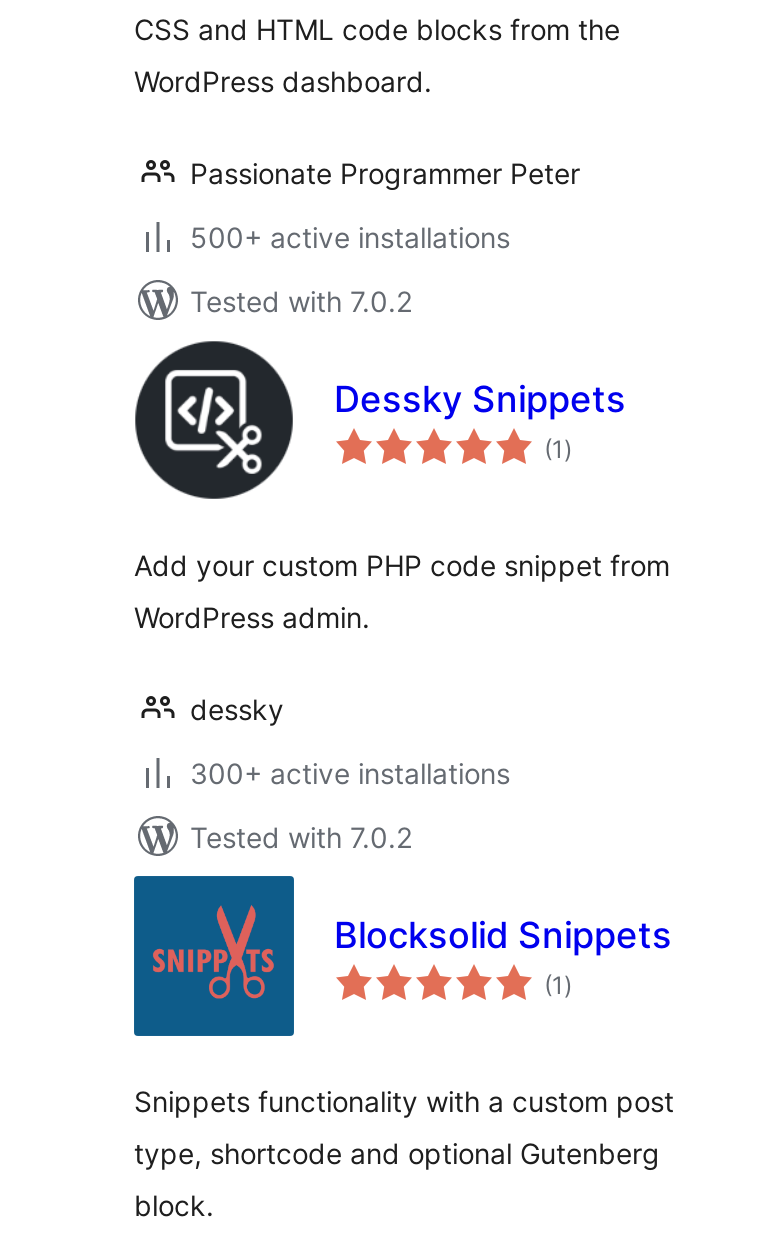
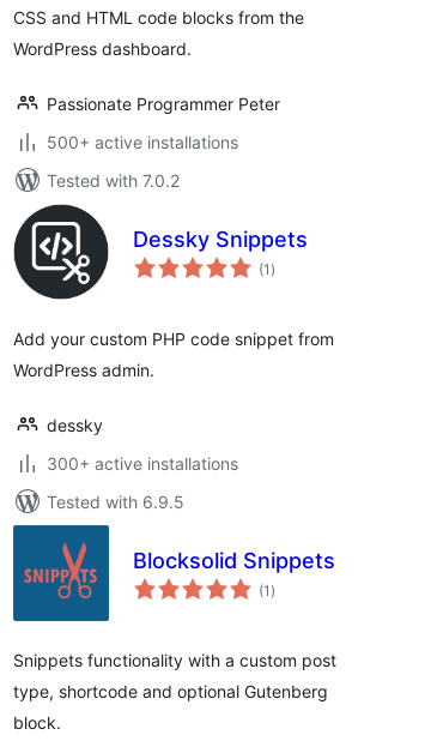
[190,820,412,854] Tested with 7.0.2 -> [47,492,184,512] Tested with 6.9.5

